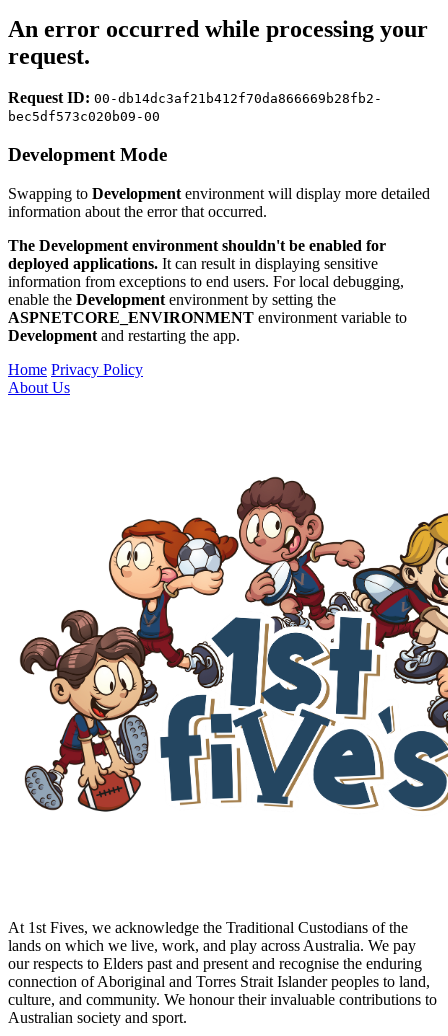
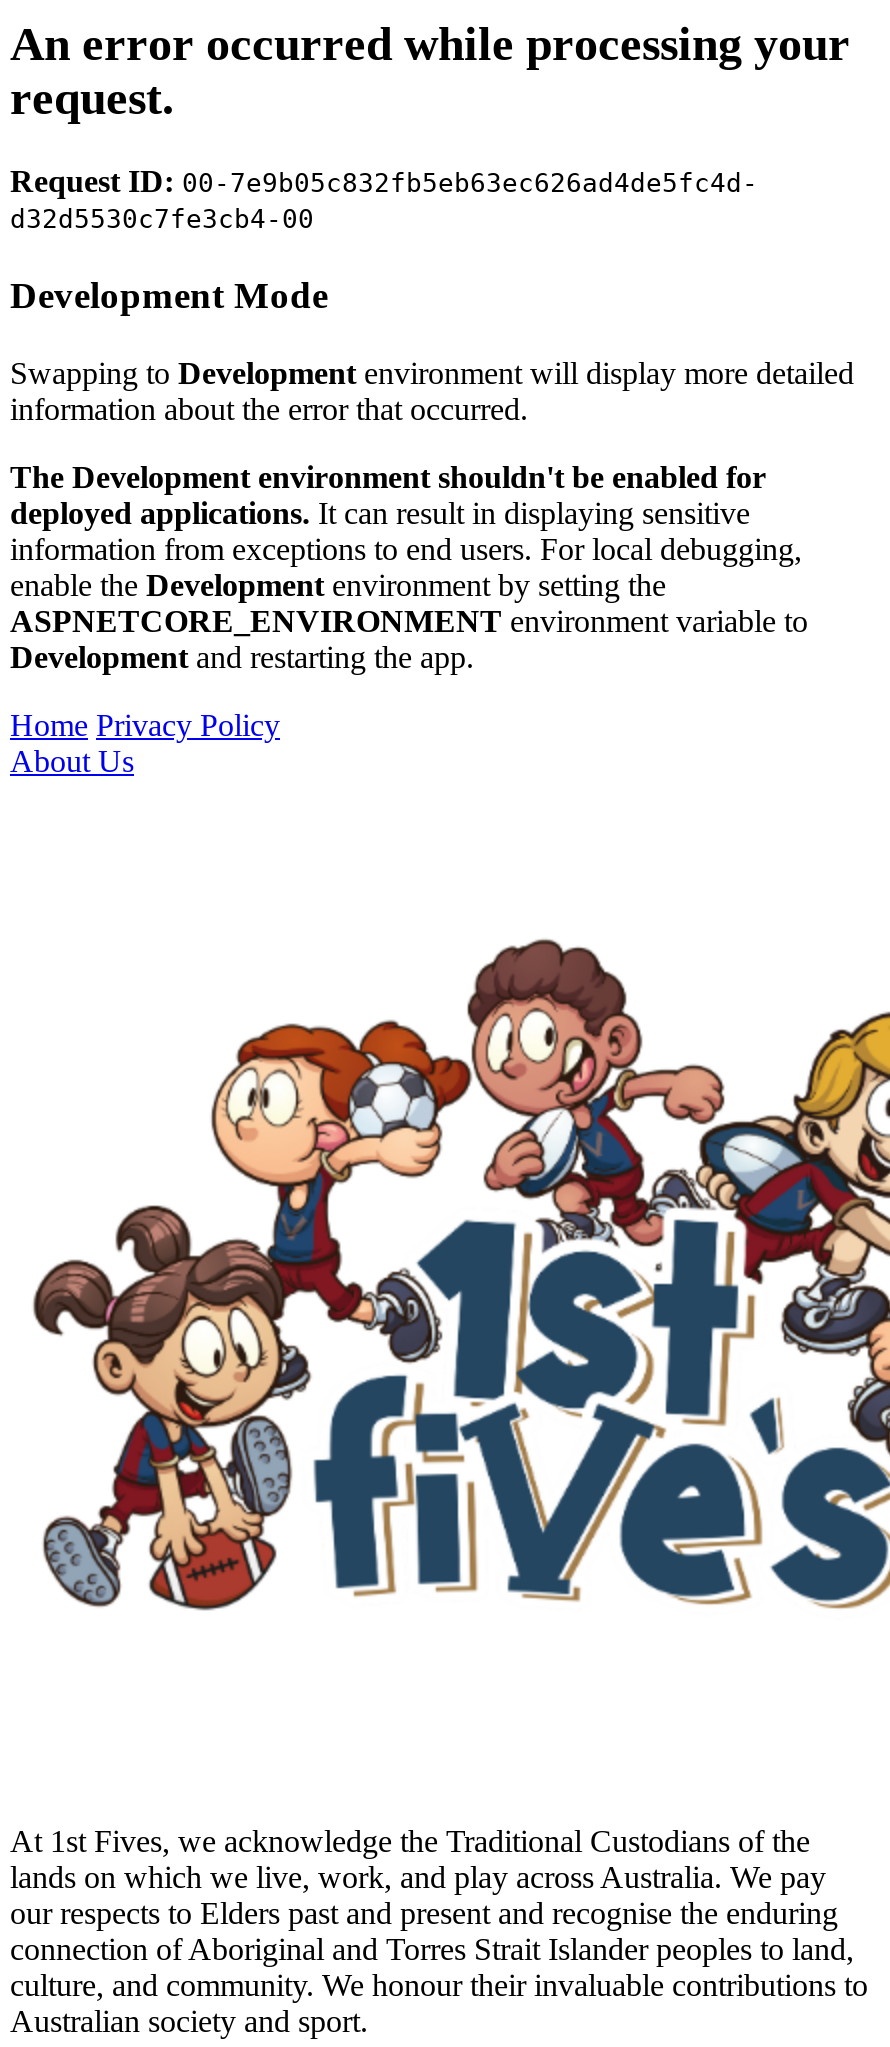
[8,89,382,124] Request ID: 00-db14dc3af21b412f70da866669b28fb2- | bec5df573c020b09-00 -> [10,165,758,235] Request ID: 00-7e9b05c832fb5eb63ec626ad4de5fc4d- | d32d5530c7fe3cb4-00

